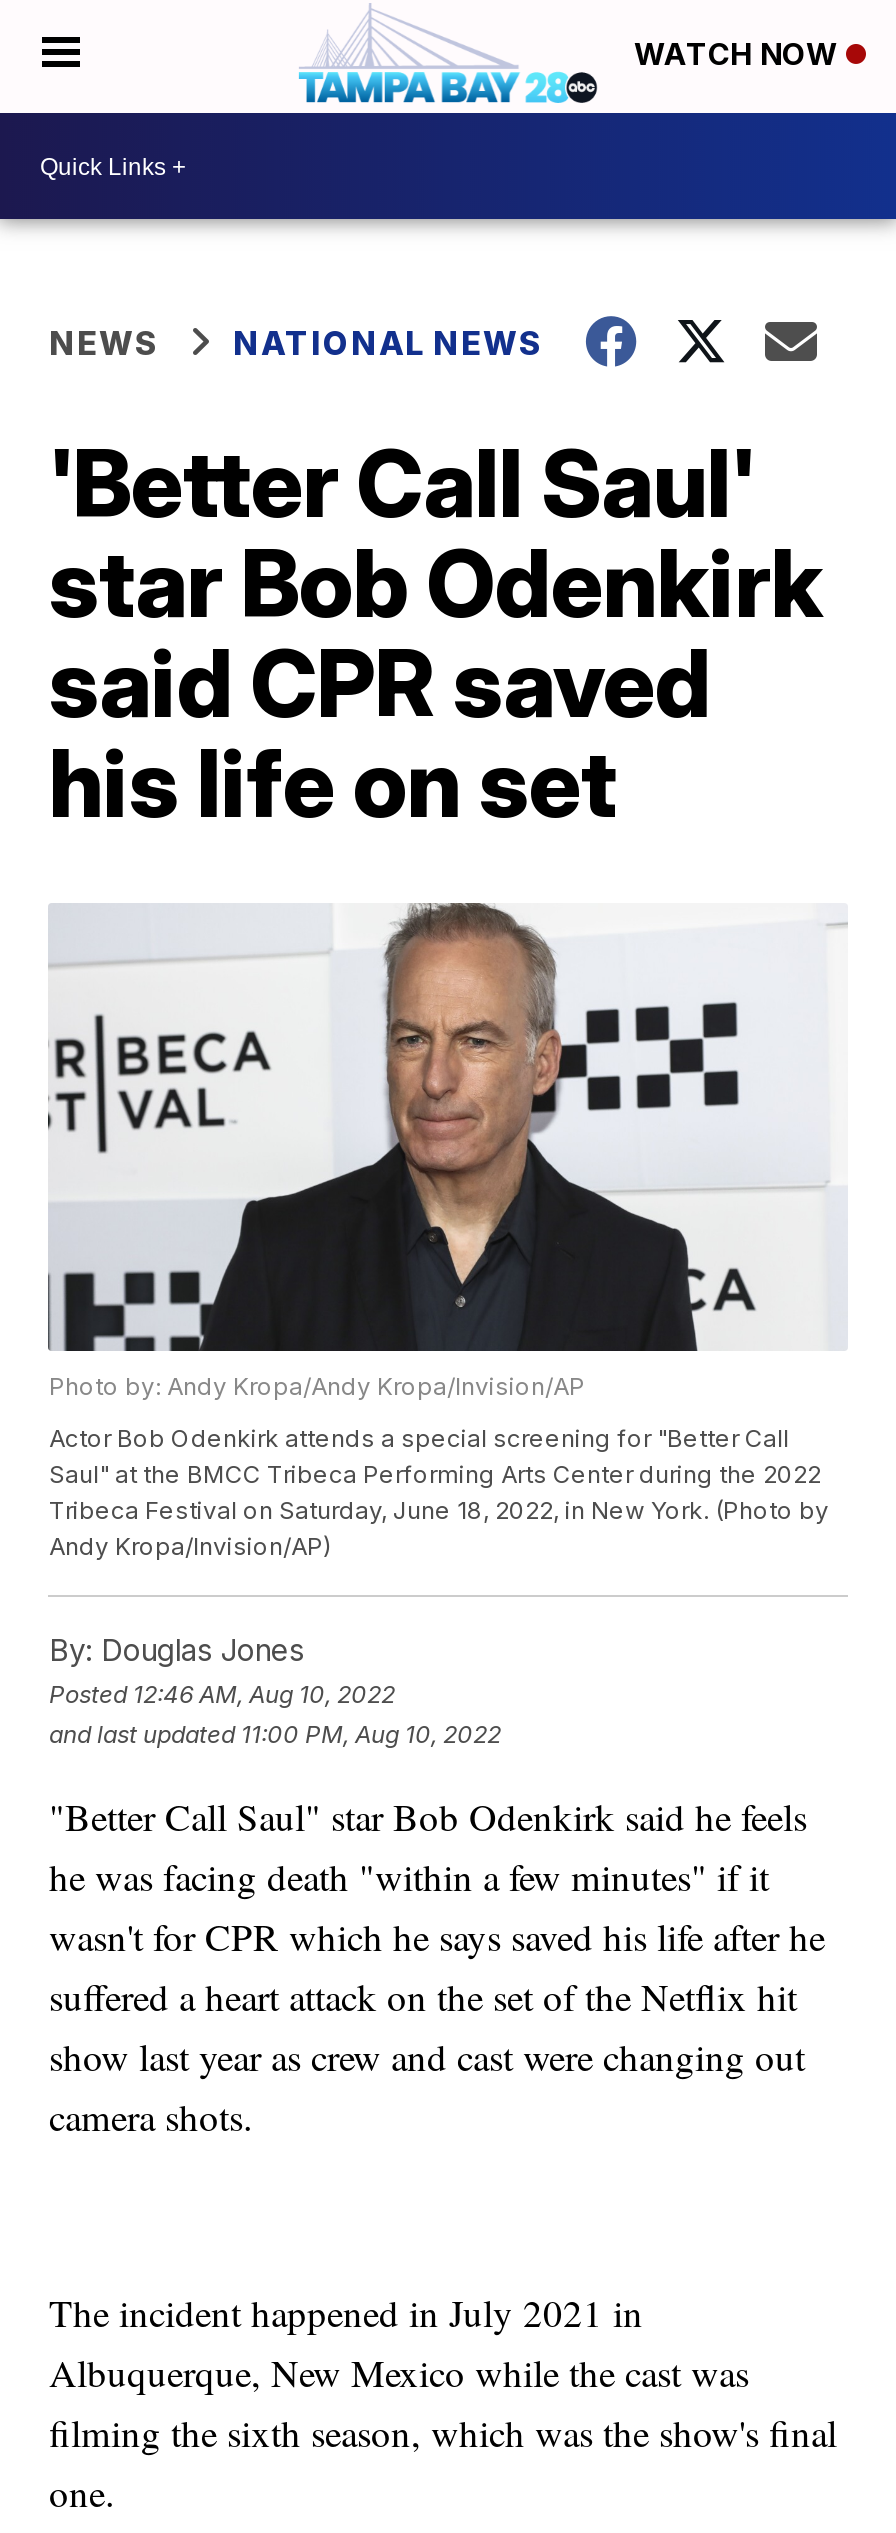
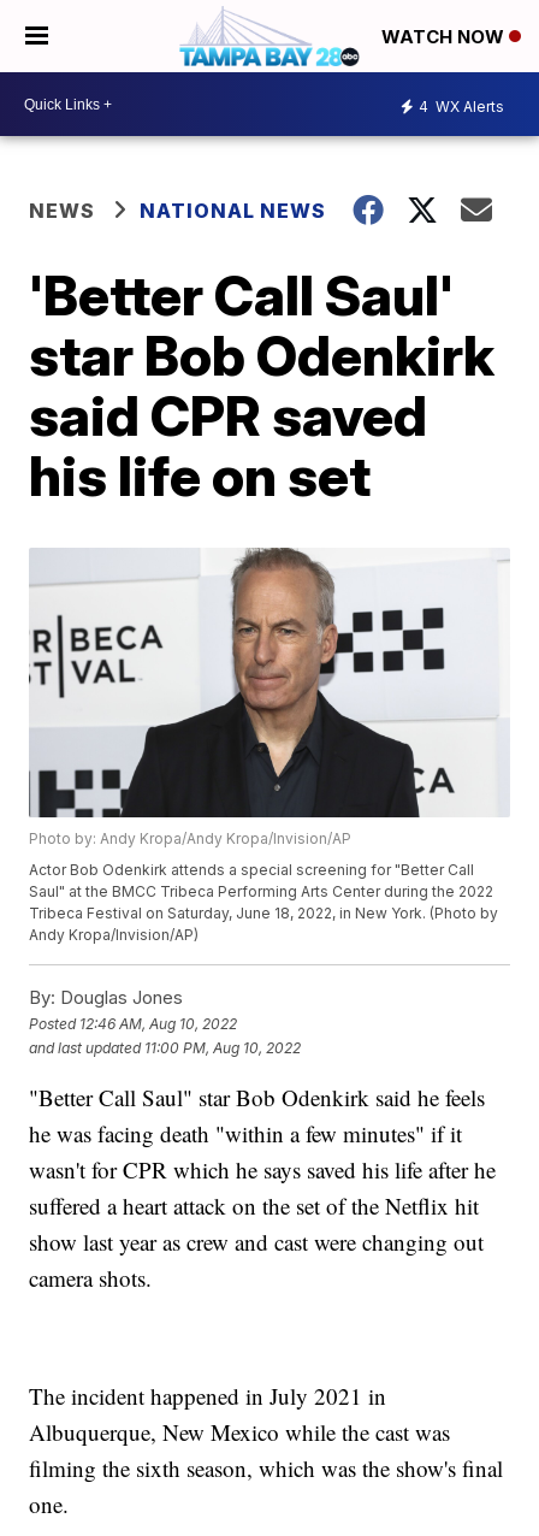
none -> [419,97,504,115] 4 WX Alerts

